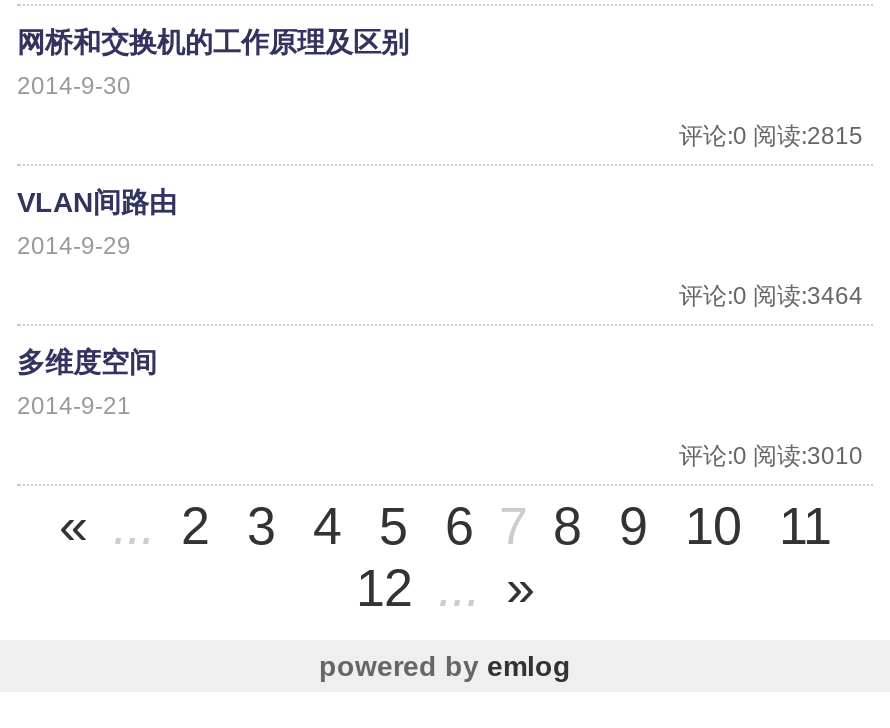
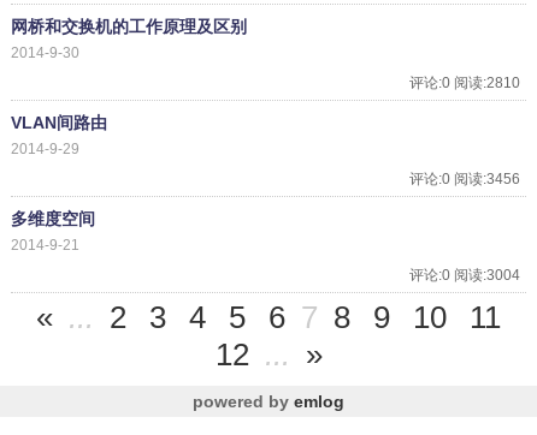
[679,122,863,150] 评论:0 阅读:2815 -> [409,75,520,91] 评论:0 阅读:2810
[679,282,863,310] 评论:0 阅读:3464 -> [409,171,520,187] 评论:0 阅读:3456
[679,442,863,470] 评论:0 阅读:3010 -> [409,267,520,284] 评论:0 阅读:3004

